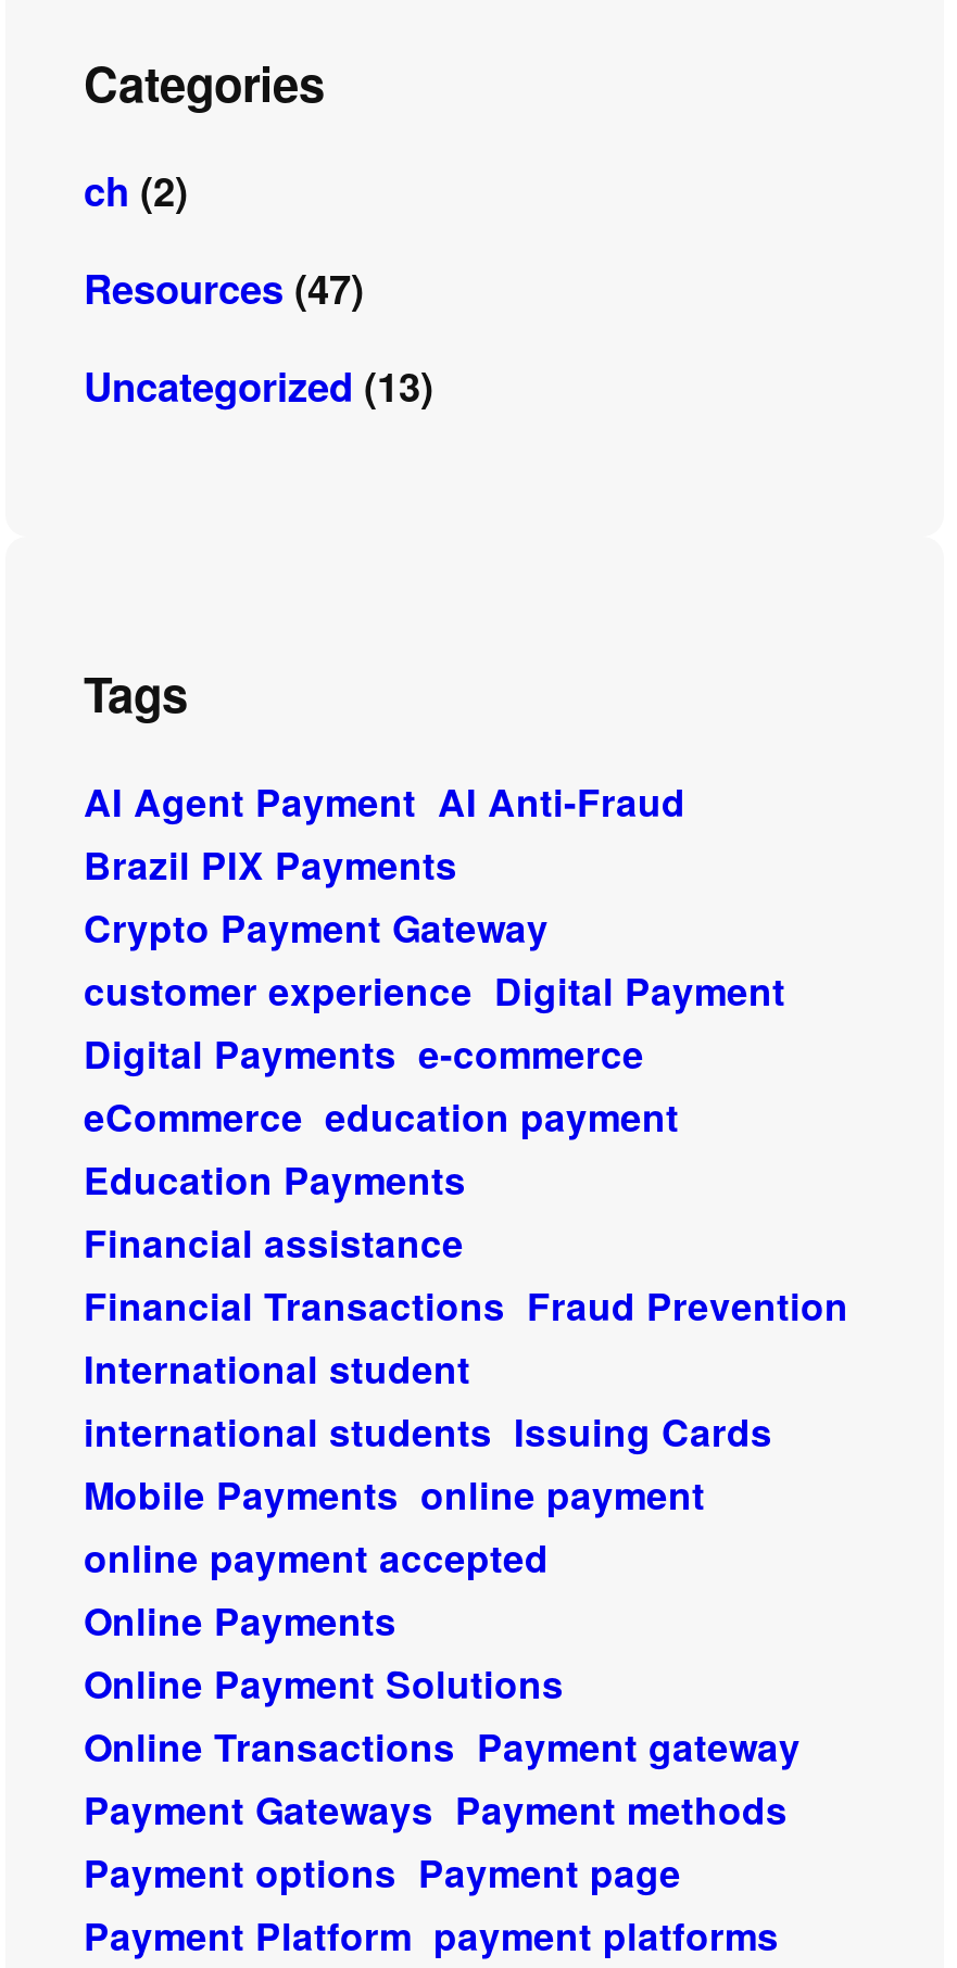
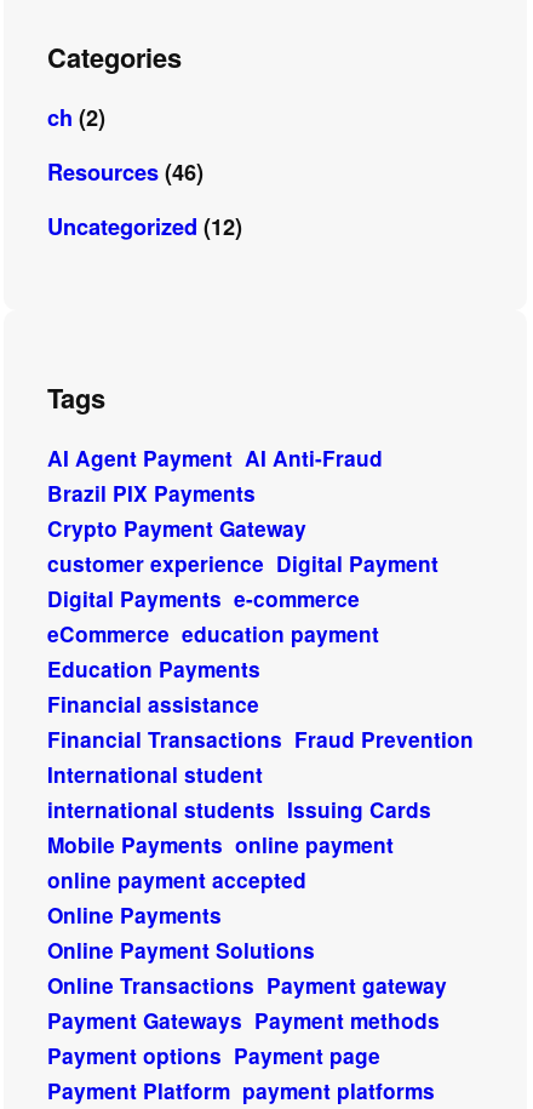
[84,260,364,316] Resources (47) -> [47,156,204,187] Resources (46)
[84,358,433,414] Uncategorized (13) -> [47,211,242,242] Uncategorized (12)

